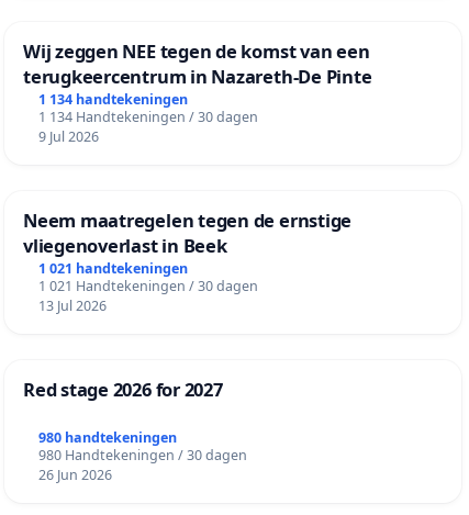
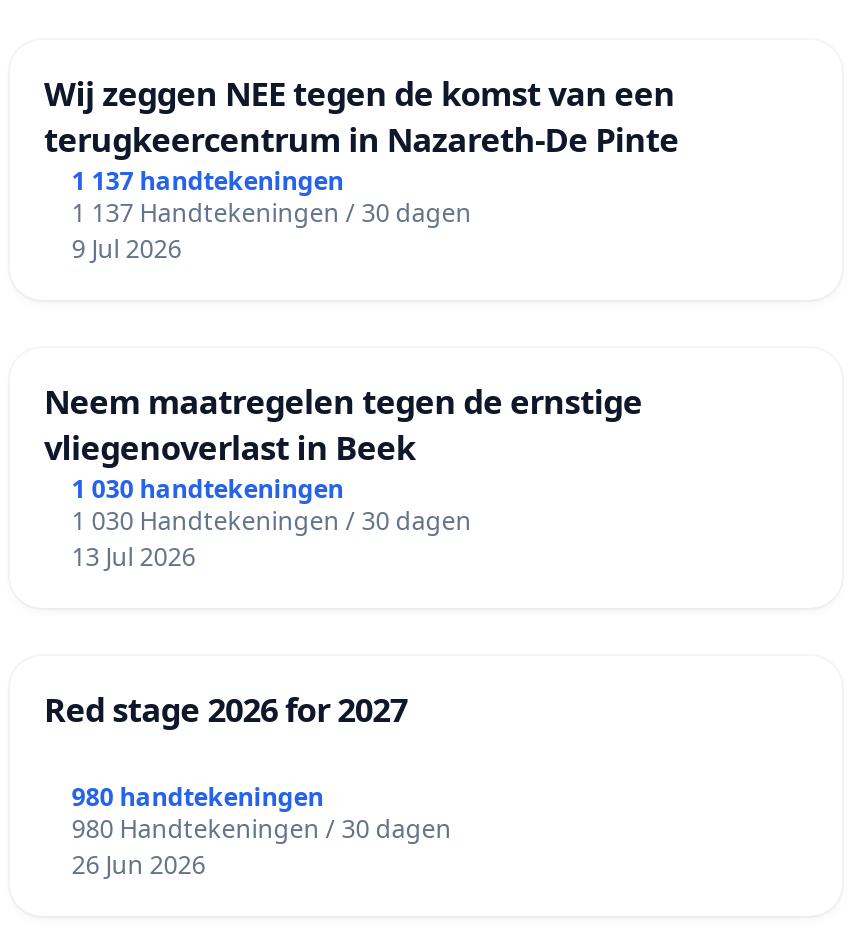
[38,90,188,109] 1 134 handtekeningen -> [72,164,344,198] 1 137 handtekeningen
[38,108,258,126] 1 134 Handtekeningen / 30 dagen -> [72,196,472,230] 1 137 Handtekeningen / 30 dagen
[38,259,188,278] 1 021 handtekeningen -> [72,472,344,506] 1 030 handtekeningen
[38,277,258,295] 1 021 Handtekeningen / 30 dagen -> [72,504,472,538] 1 030 Handtekeningen / 30 dagen

